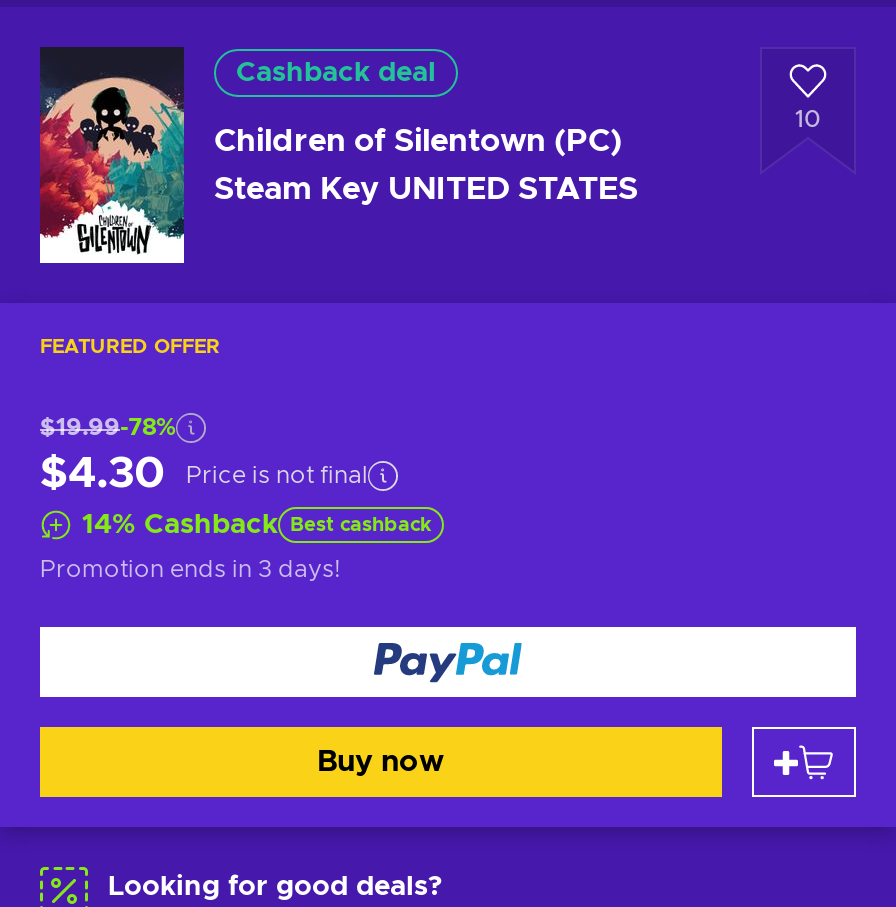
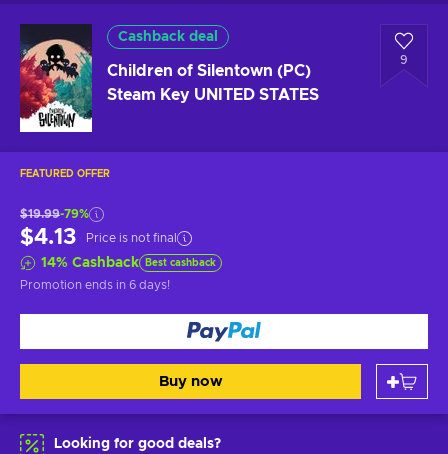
[795,108,821,132] 10 -> [400,54,408,66] 9
[40,415,176,439] $19.99-78% -> [20,208,89,220] $19.99-79%
[40,452,368,496] $4.30 Price is not final -> [20,226,177,248] $4.13 Price is not final
[40,557,340,581] Promotion ends in 3 days! -> [20,279,170,291] Promotion ends in 6 days!

